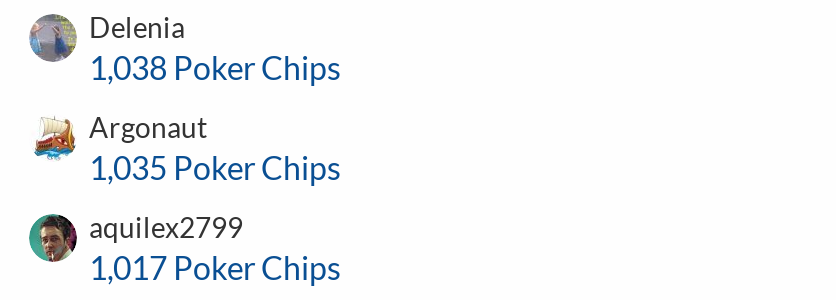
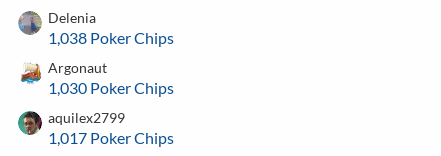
[89,148,341,186] 1,035 Poker Chips -> [48,78,174,97] 1,030 Poker Chips

